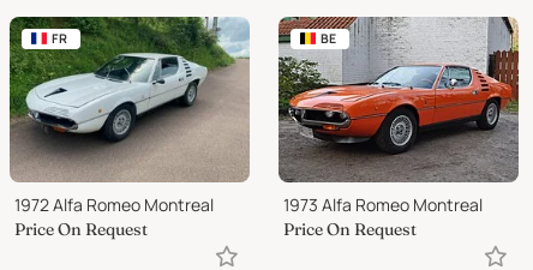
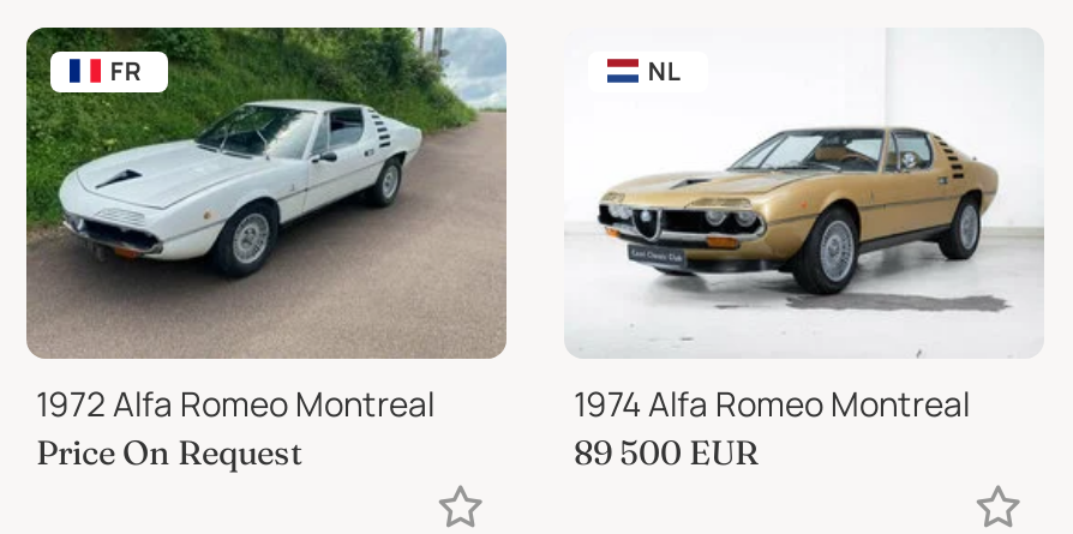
[277,16,520,184] [image] | BE -> [564,28,1044,359] [image] | NL
[283,193,483,240] 1973 Alfa Romeo Montreal | Price On Request -> [574,380,970,474] 1974 Alfa Romeo Montreal | 89 500 EUR

